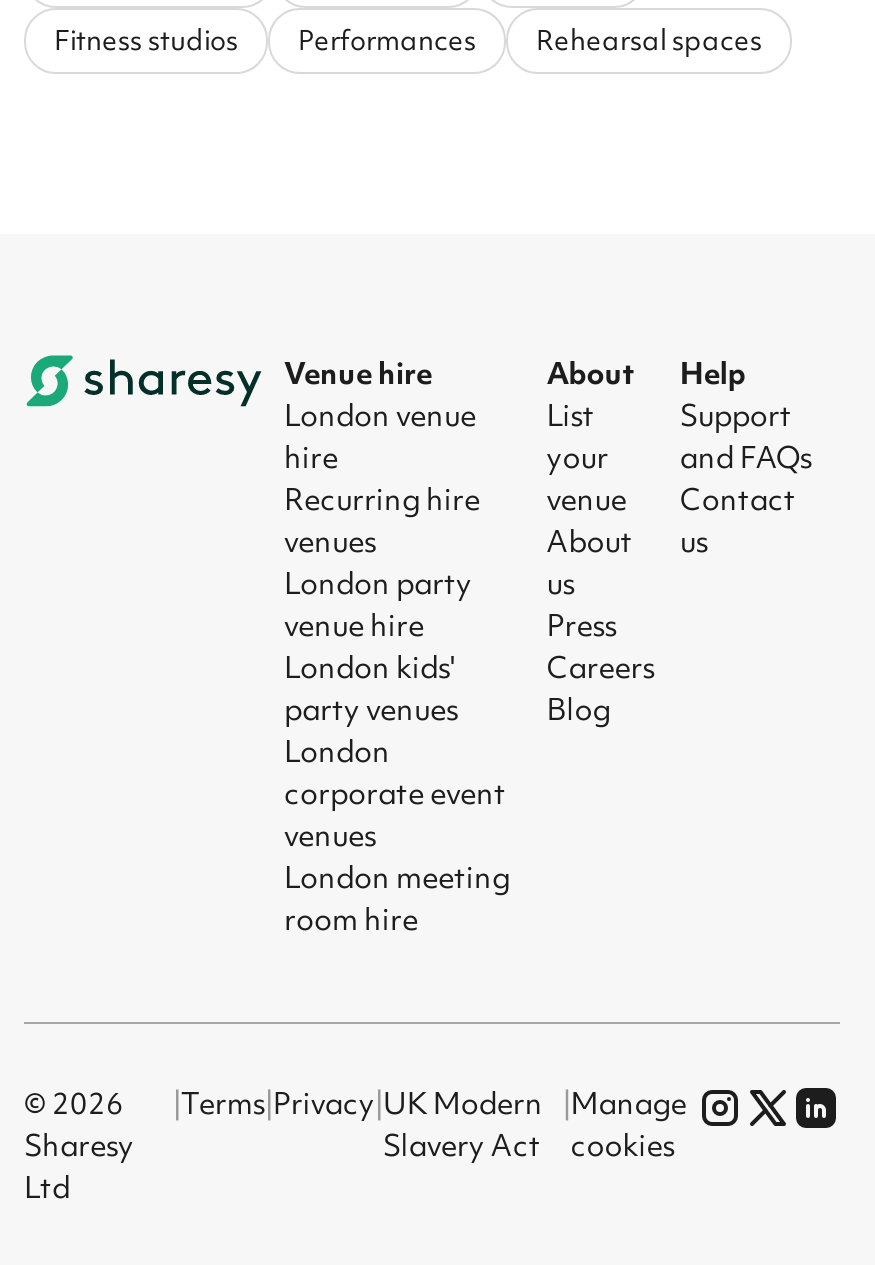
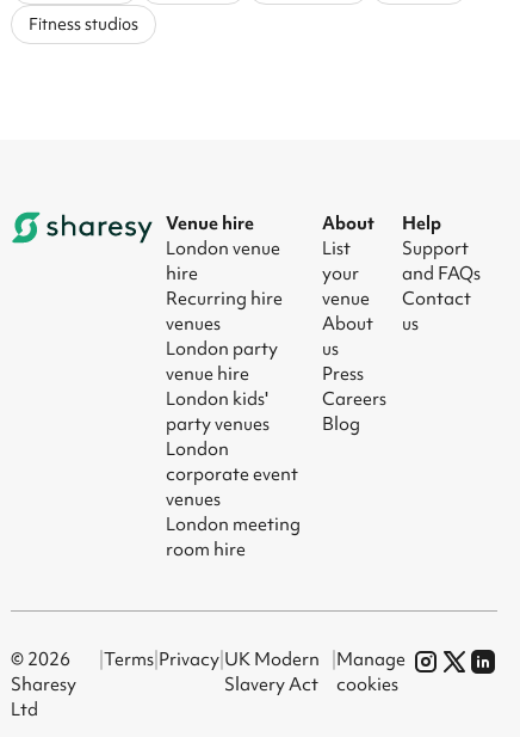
[298,21,762,57] Performances | Rehearsal spaces -> none

